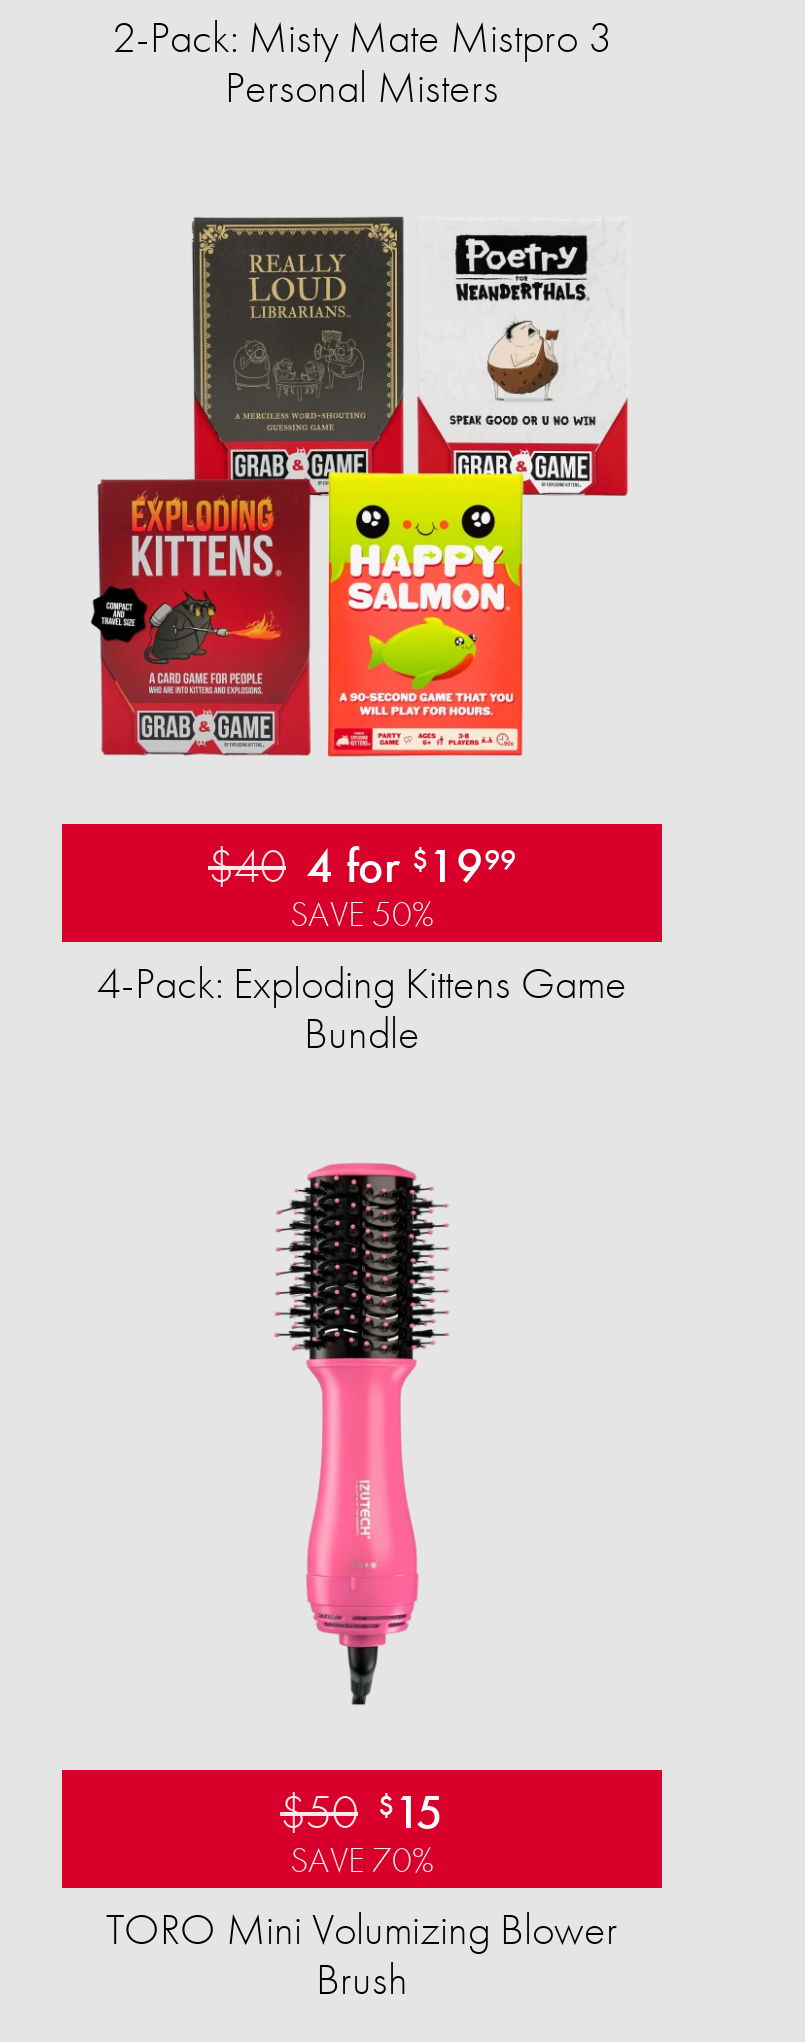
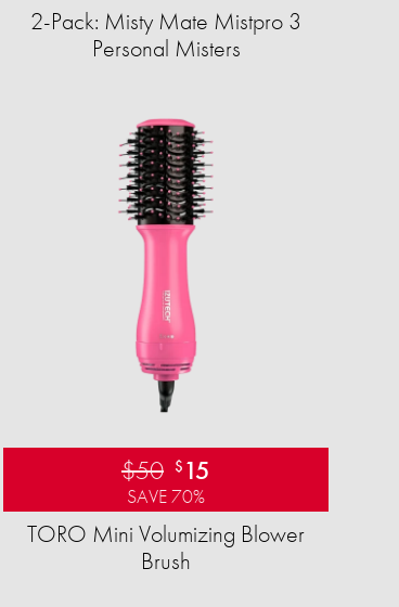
[90,216,630,1063] [image] | $40 4 for $1999 | SAVE 50% | 4-Pack: Exploding Kittens Game | Bundle -> none

